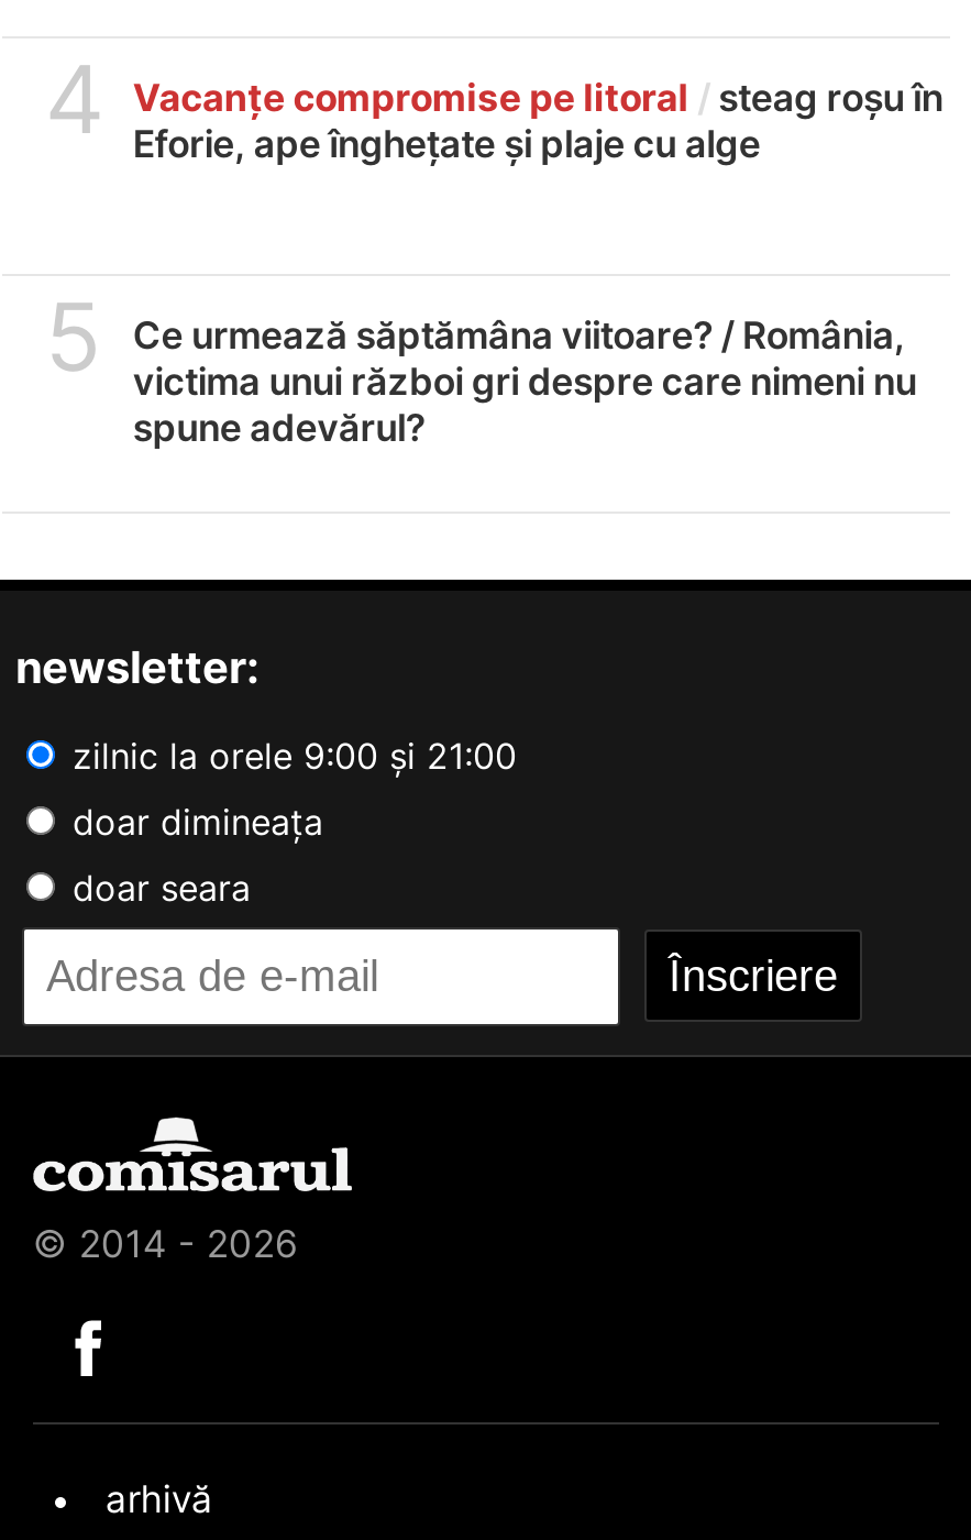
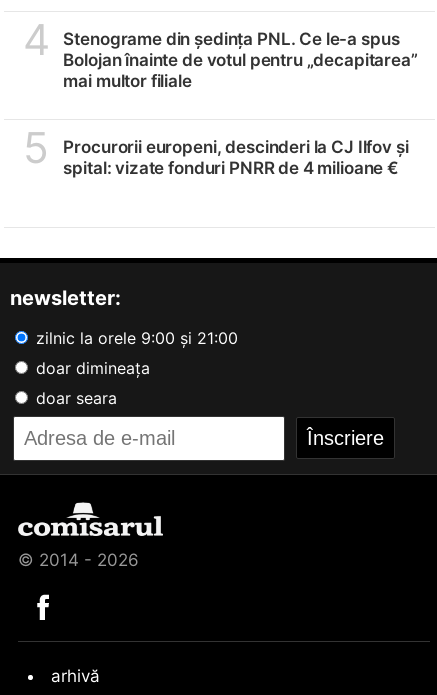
[133,75,943,165] Vacanțe compromise pe litoral / steag roșu în | Eforie, ape înghețate și plaje cu alge -> [63,28,418,90] Stenograme din ședința PNL. Ce le-a spus | Bolojan înainte de votul pentru „decapitarea” | mai multor filiale
[133,312,916,449] Ce urmează săptămâna viitoare? / România, | victima unui război gri despre care nimeni nu | spune adevărul? -> [63,136,408,177] Procurorii europeni, descinderi la CJ Ilfov și | spital: vizate fonduri PNRR de 4 milioane €

